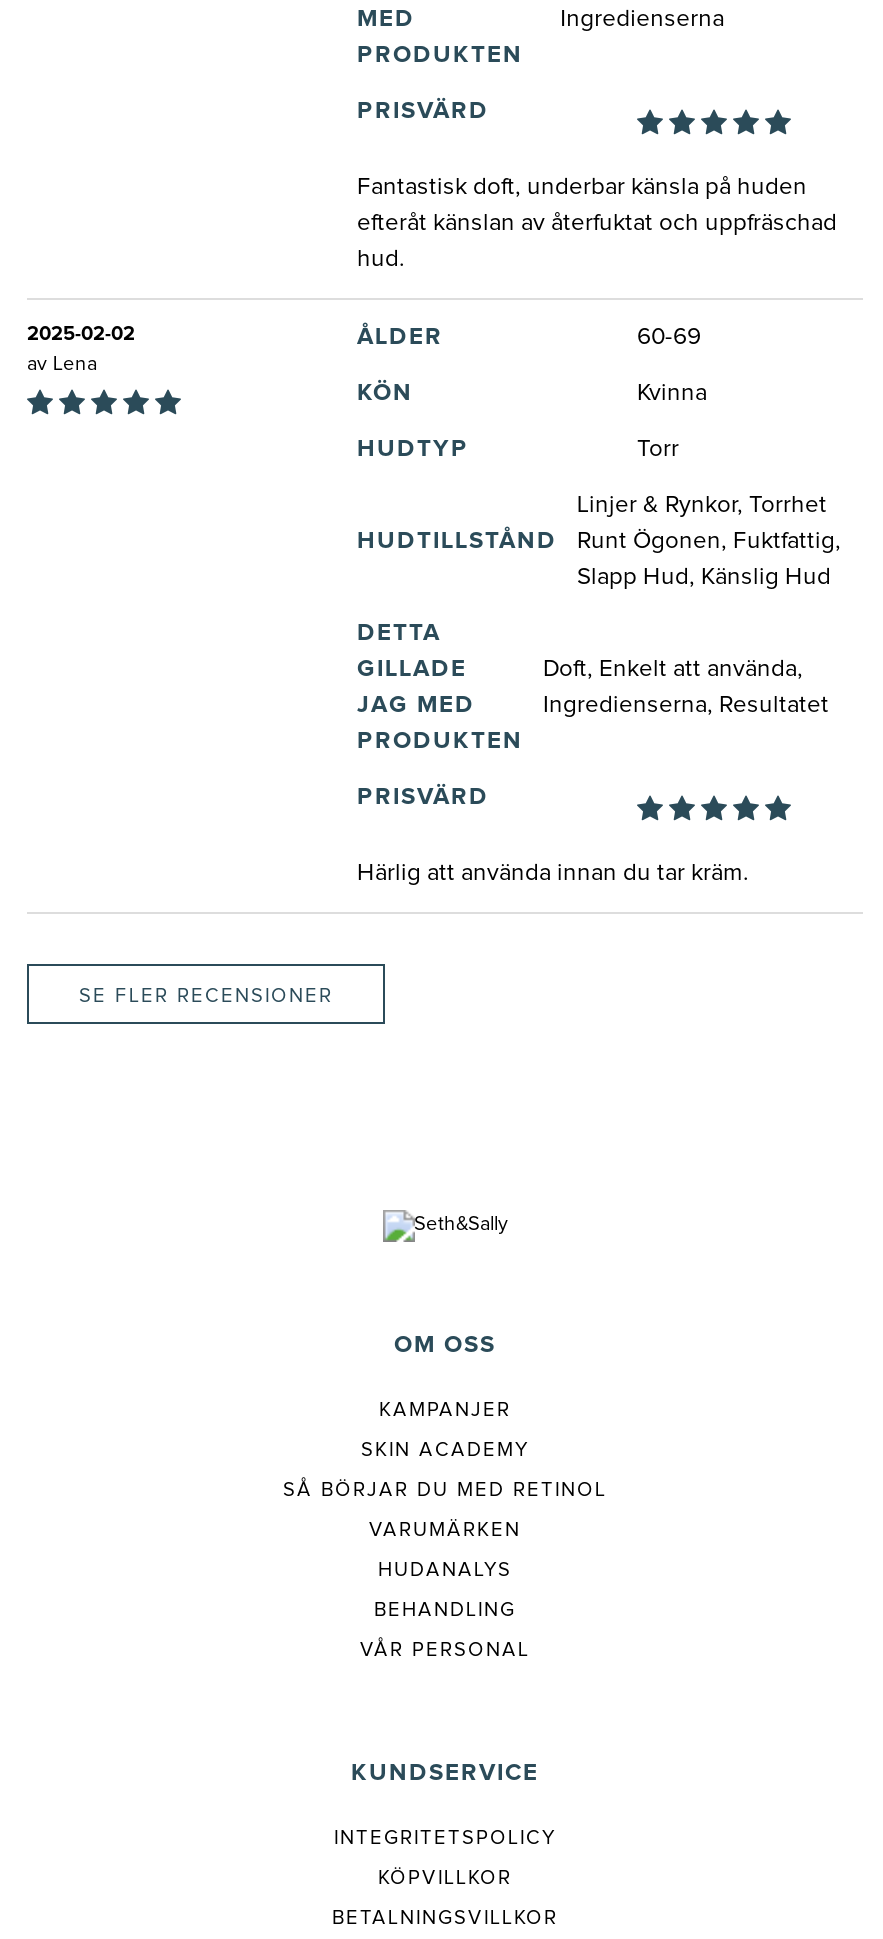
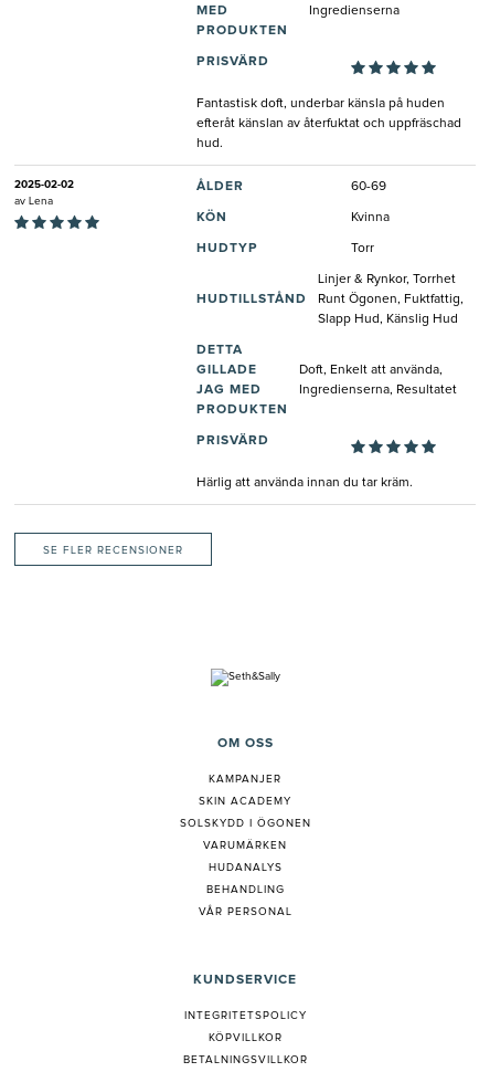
[283,1481,607,1501] SÅ BÖRJAR DU MED RETINOL -> [179,818,311,829] SOLSKYDD I ÖGONEN

